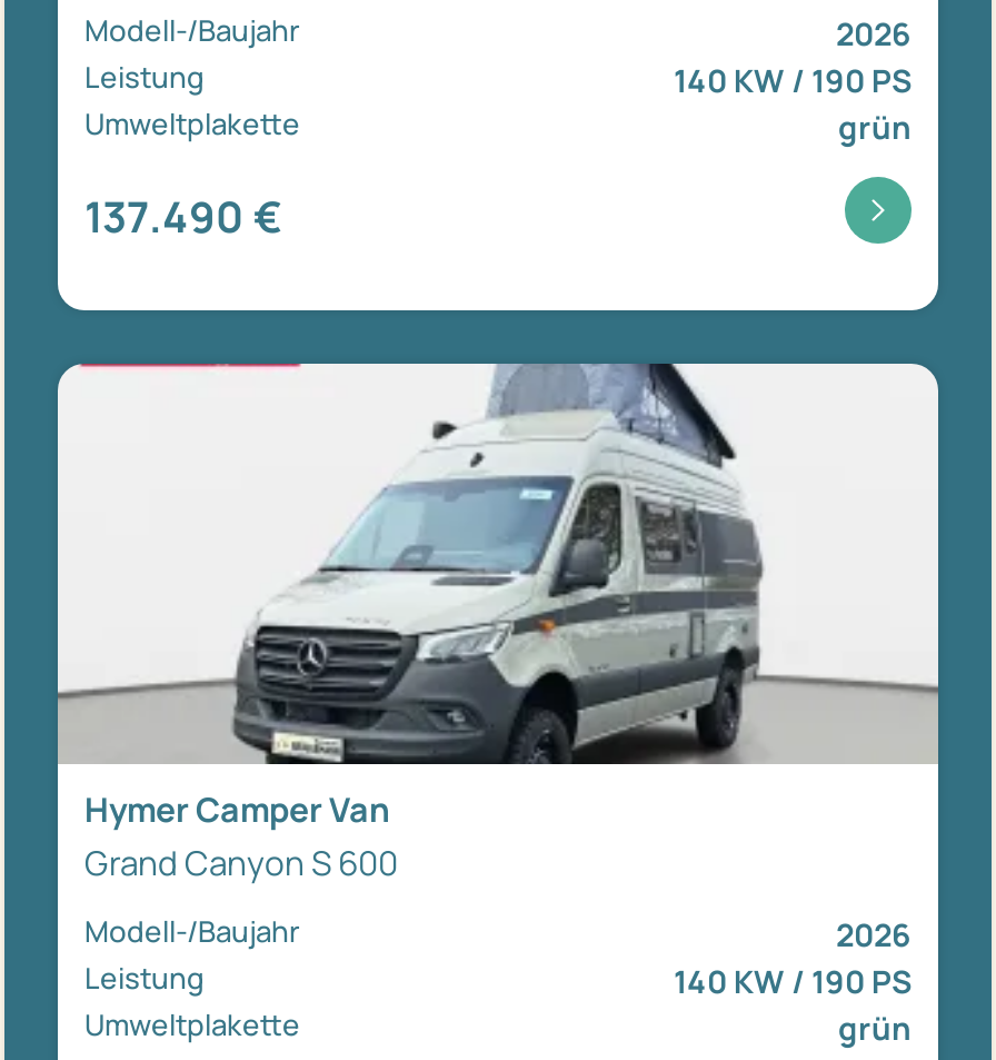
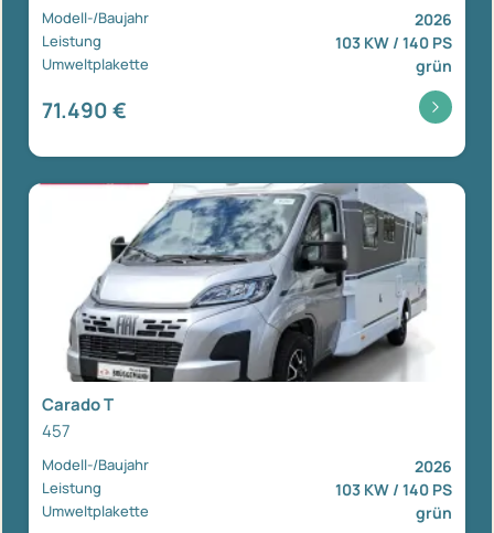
[674,59,912,101] 140 KW / 190 PS -> [335,32,452,53] 103 KW / 140 PS
[84,188,282,246] 137.490 € -> [42,96,127,125] 71.490 €
[58,361,938,887] [image] | Hymer Camper Van | Grand Canyon S 600 -> [29,182,465,443] [image] | Carado T | 457
[674,960,912,1002] 140 KW / 190 PS -> [335,479,452,500] 103 KW / 140 PS

